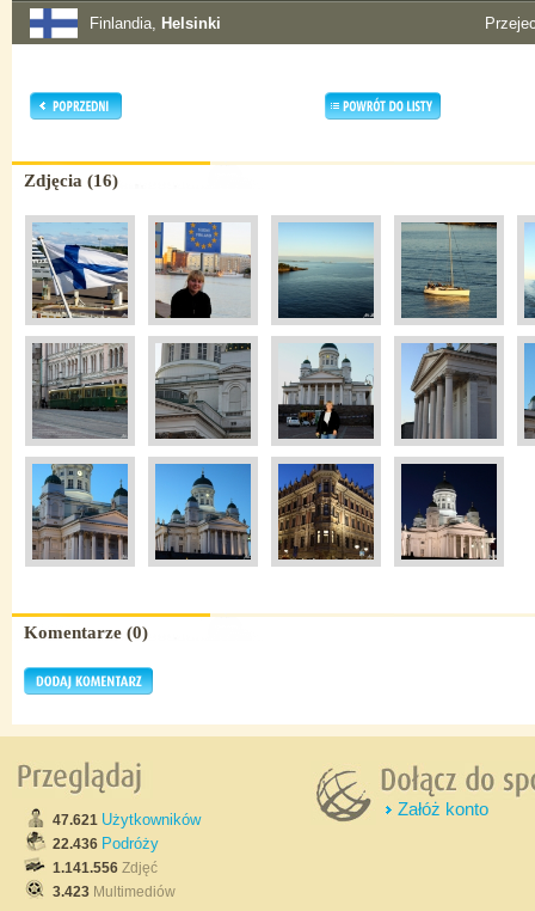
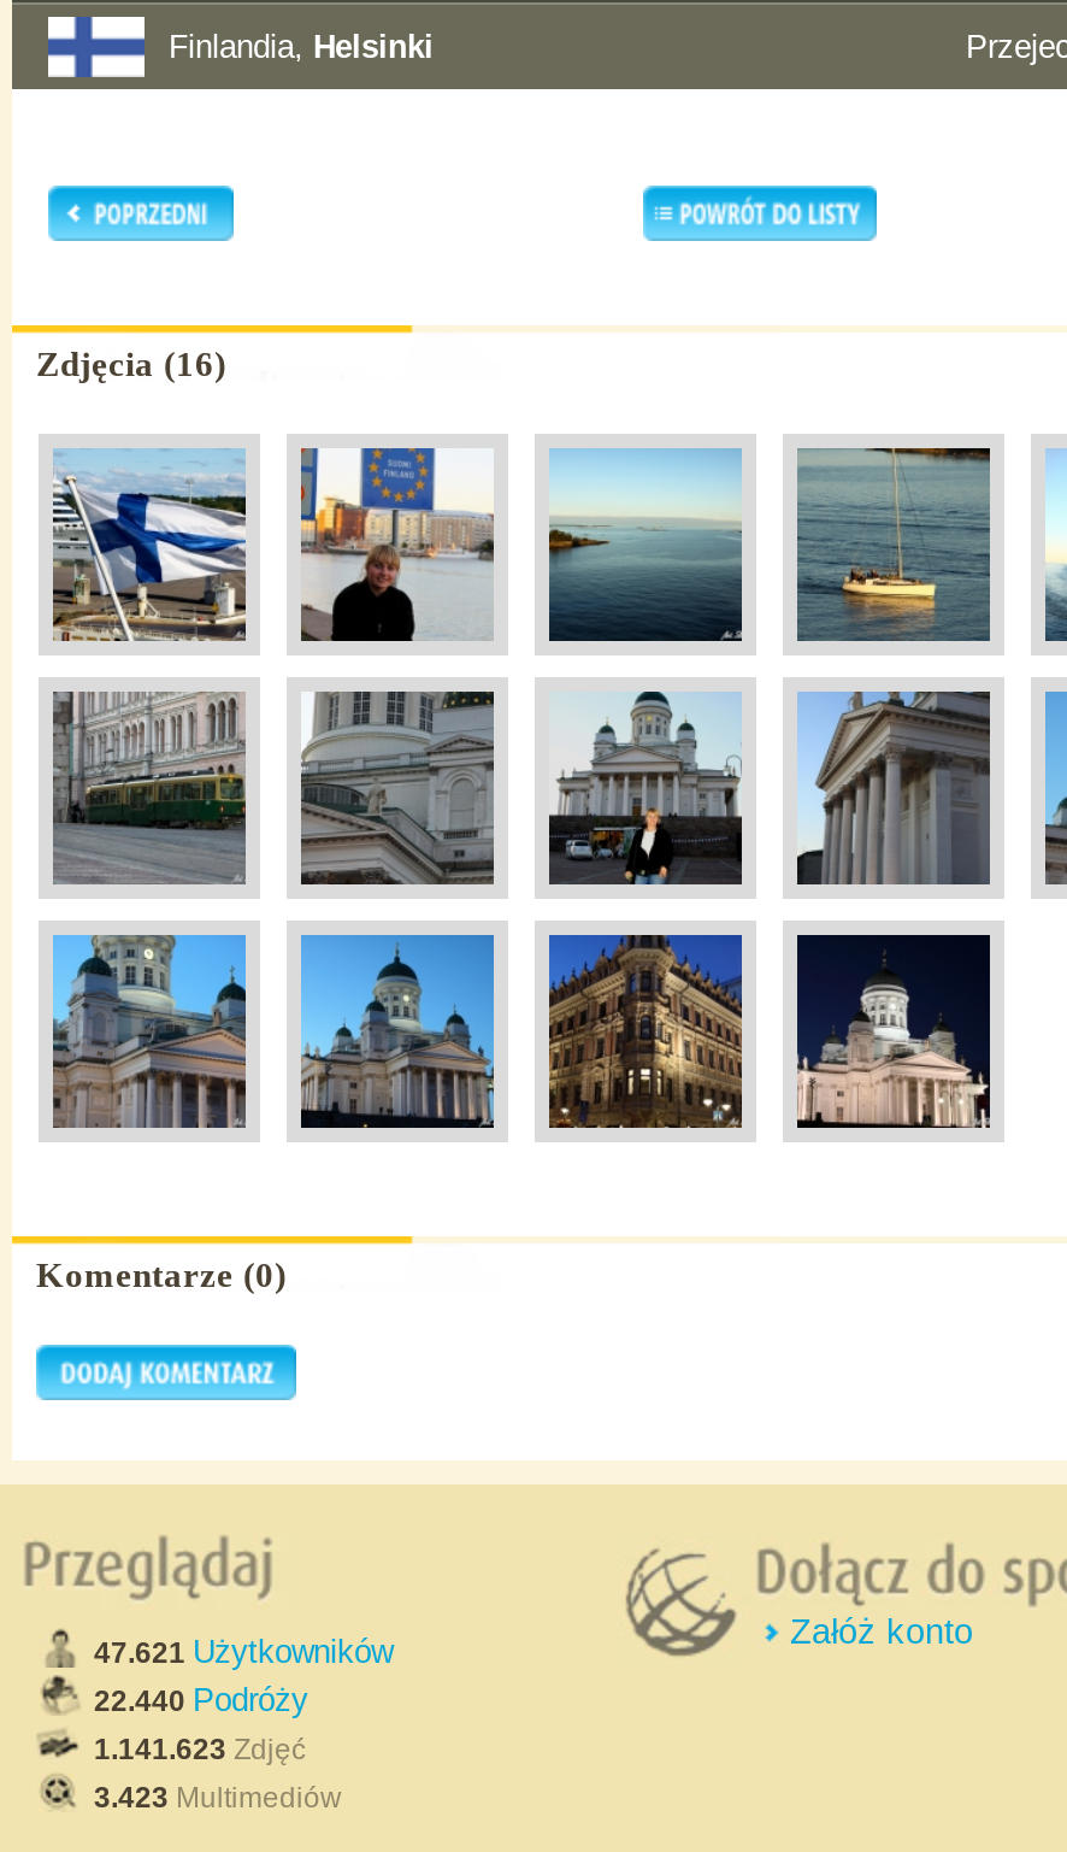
[53,834,159,852] 22.436 Podróży -> [94,1682,308,1718] 22.440 Podróży
[53,860,158,876] 1.141.556 Zdjęć -> [94,1733,306,1766] 1.141.623 Zdjęć

